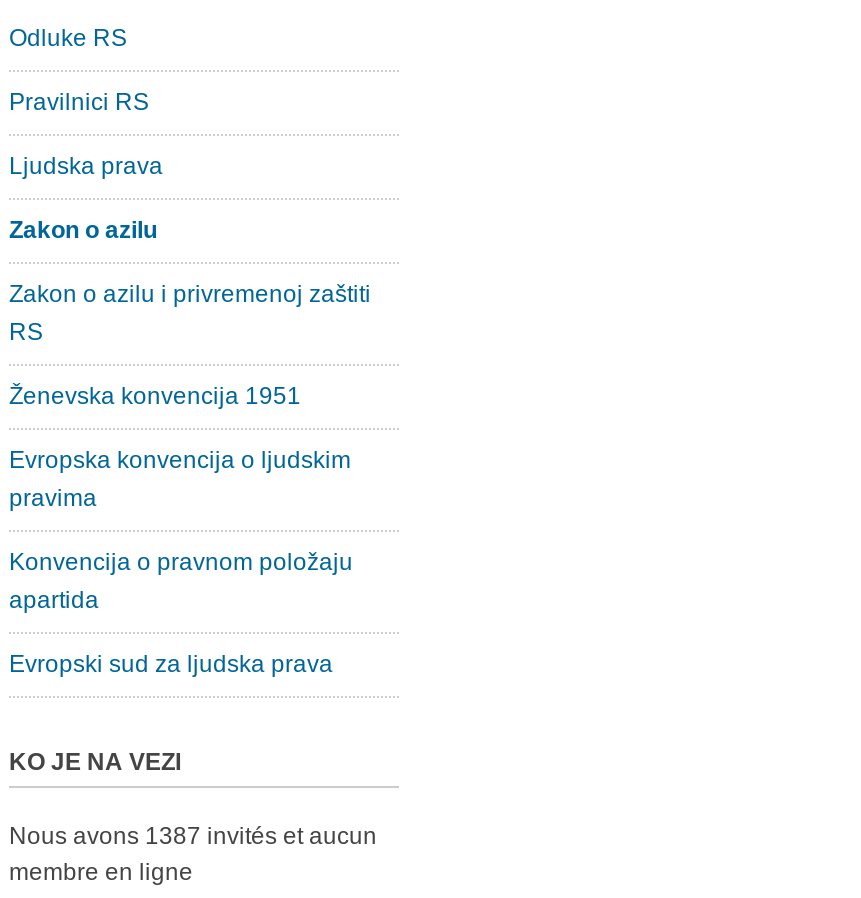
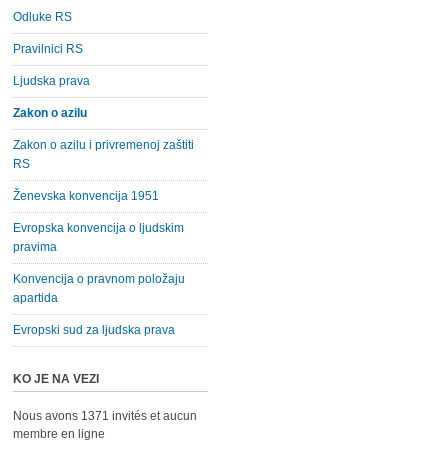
[9,822,377,850] Nous avons 1387 invités et aucun -> [13,409,197,423] Nous avons 1371 invités et aucun

